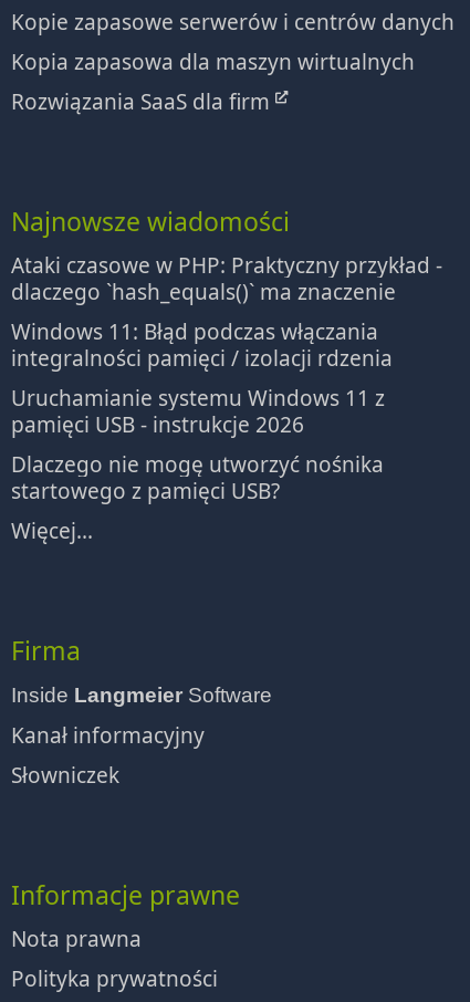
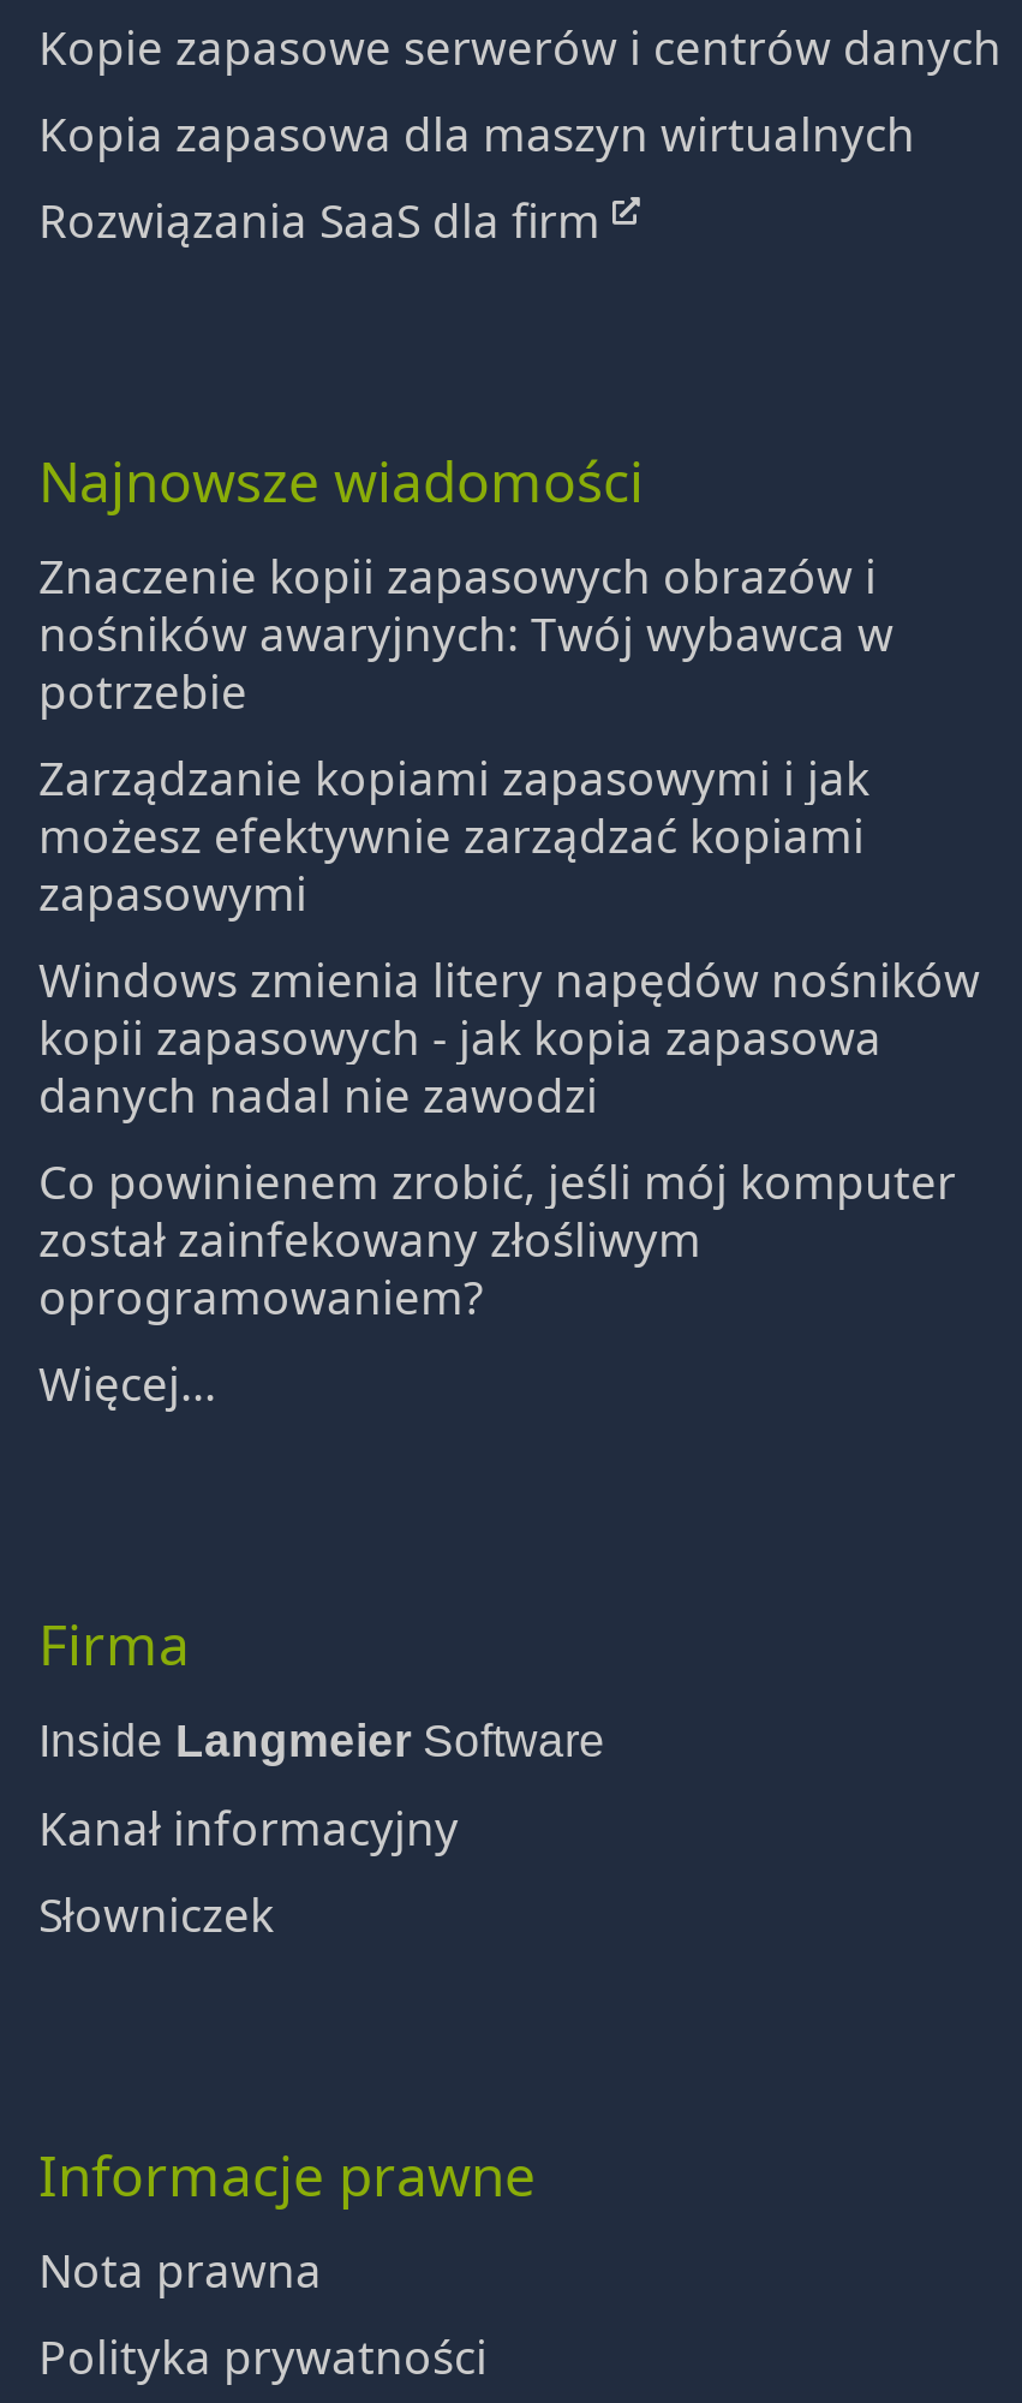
[11,251,442,506] Ataki czasowe w PHP: Praktyczny przykład - | dlaczego `hash_equals()` ma znaczenie | Windows 11: Błąd podczas włączania | integralności pamięci / izolacji rdzenia | Uruchamianie systemu Windows 11 z | pamięci USB - instrukcje 2026 | Dlaczego nie mogę utworzyć nośnika | startowego z pamięci USB? -> [38,546,980,1329] Znaczenie kopii zapasowych obrazów i | nośników awaryjnych: Twój wybawca w | potrzebie | Zarządzanie kopiami zapasowymi i jak | możesz efektywnie zarządzać kopiami | zapasowymi | Windows zmienia litery napędów nośników | kopii zapasowych - jak kopia zapasowa | danych nadal nie zawodzi | Co powinienem zrobić, jeśli mój komputer | został zainfekowany złośliwym | oprogramowaniem?

